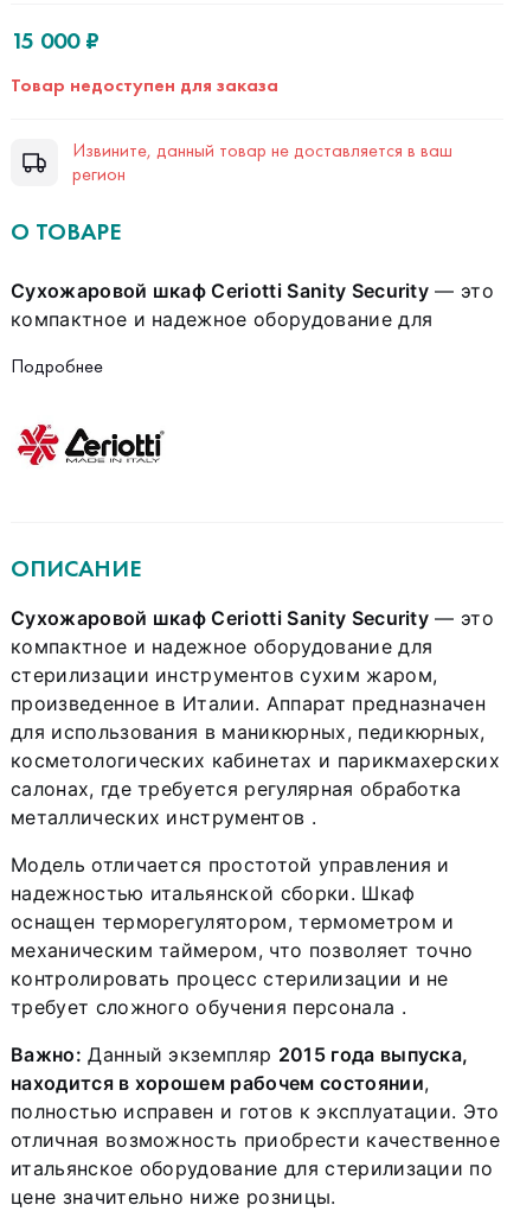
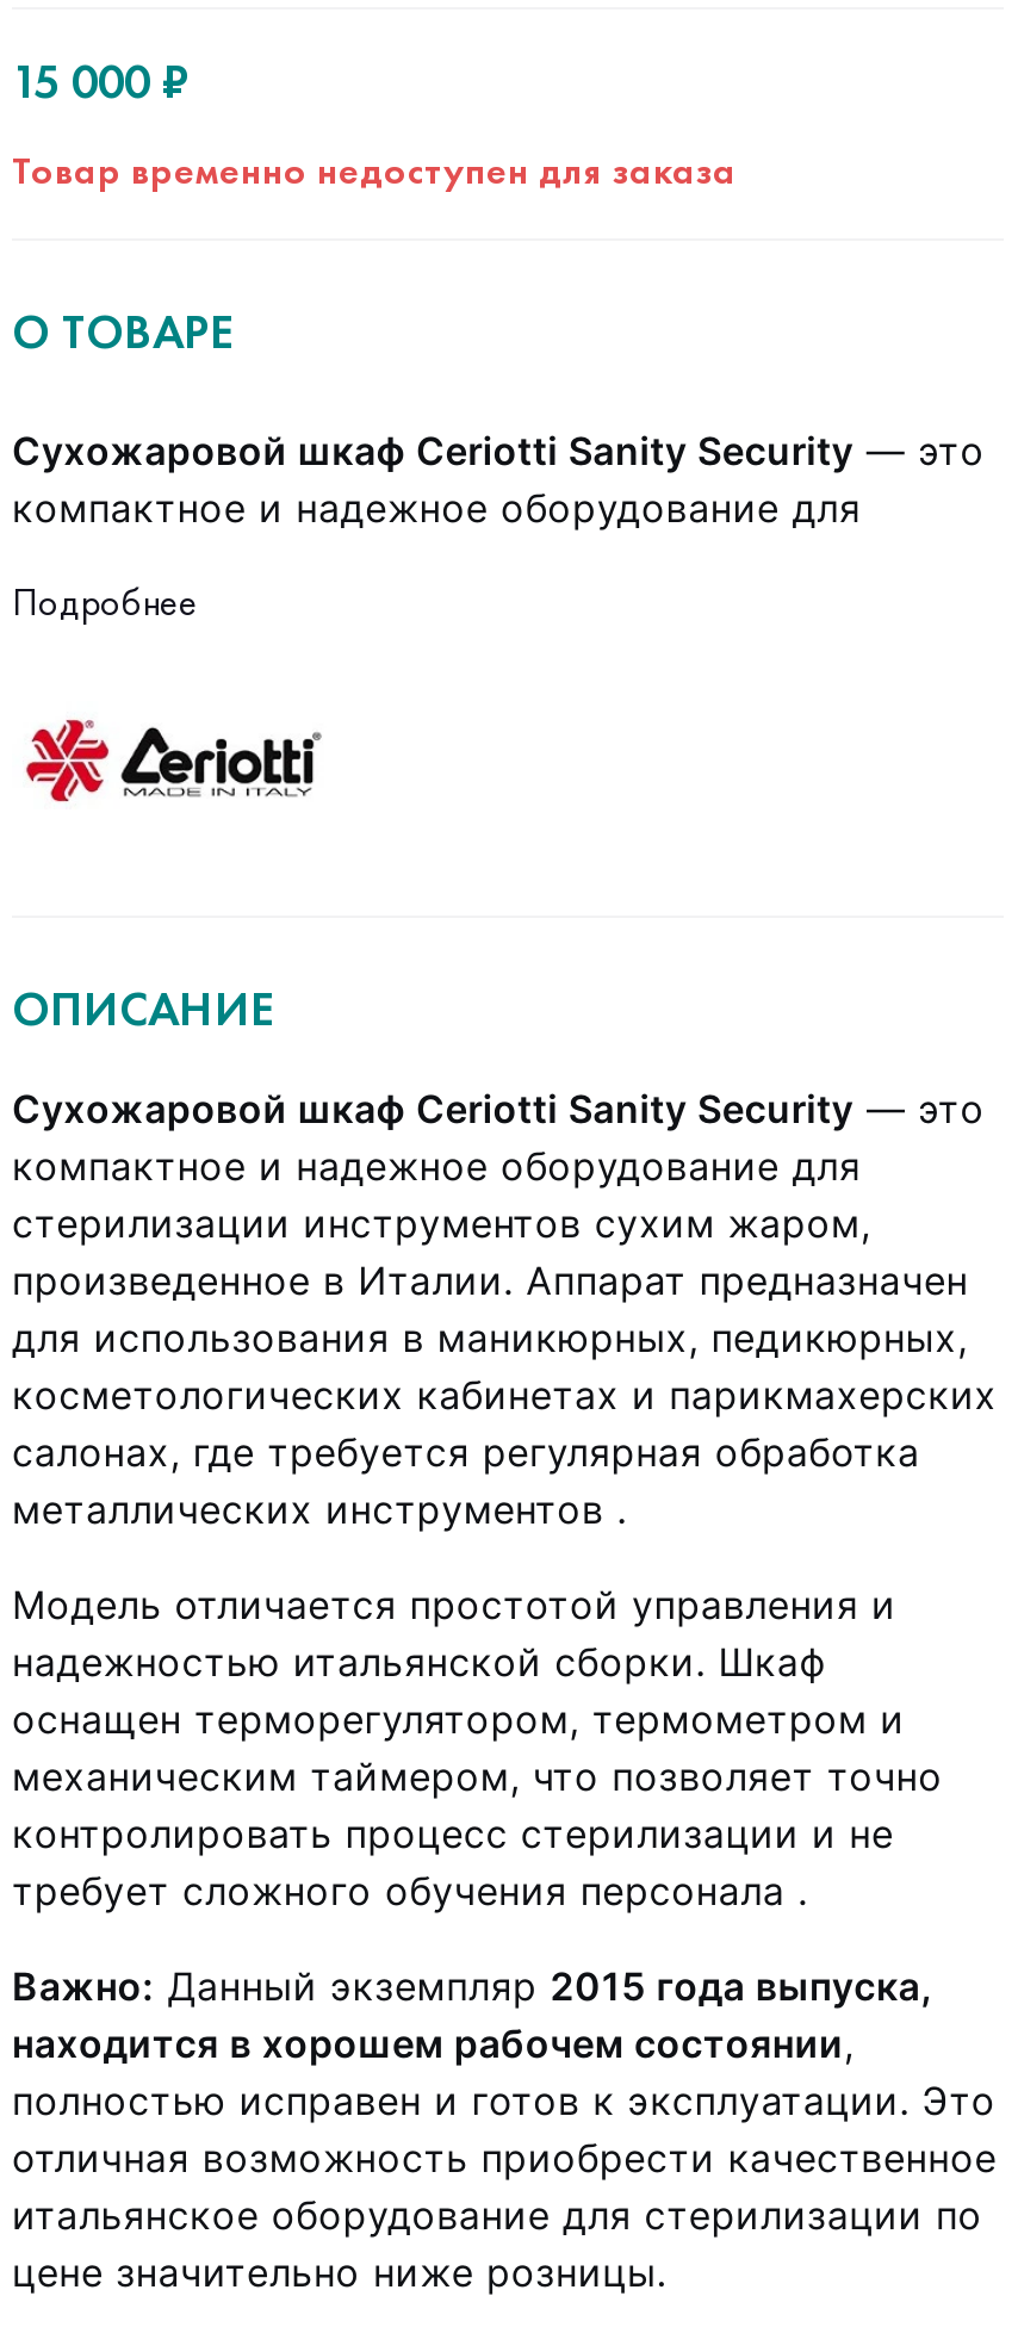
[11,72,452,186] Товар недоступен для заказа | Извините, данный товар не доставляется в ваш | регион -> [12,145,737,196] Товар временно недоступен для заказа

